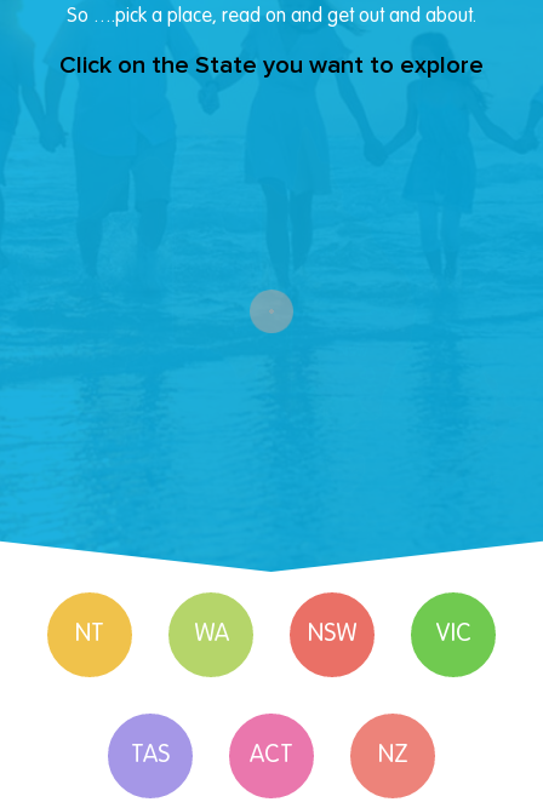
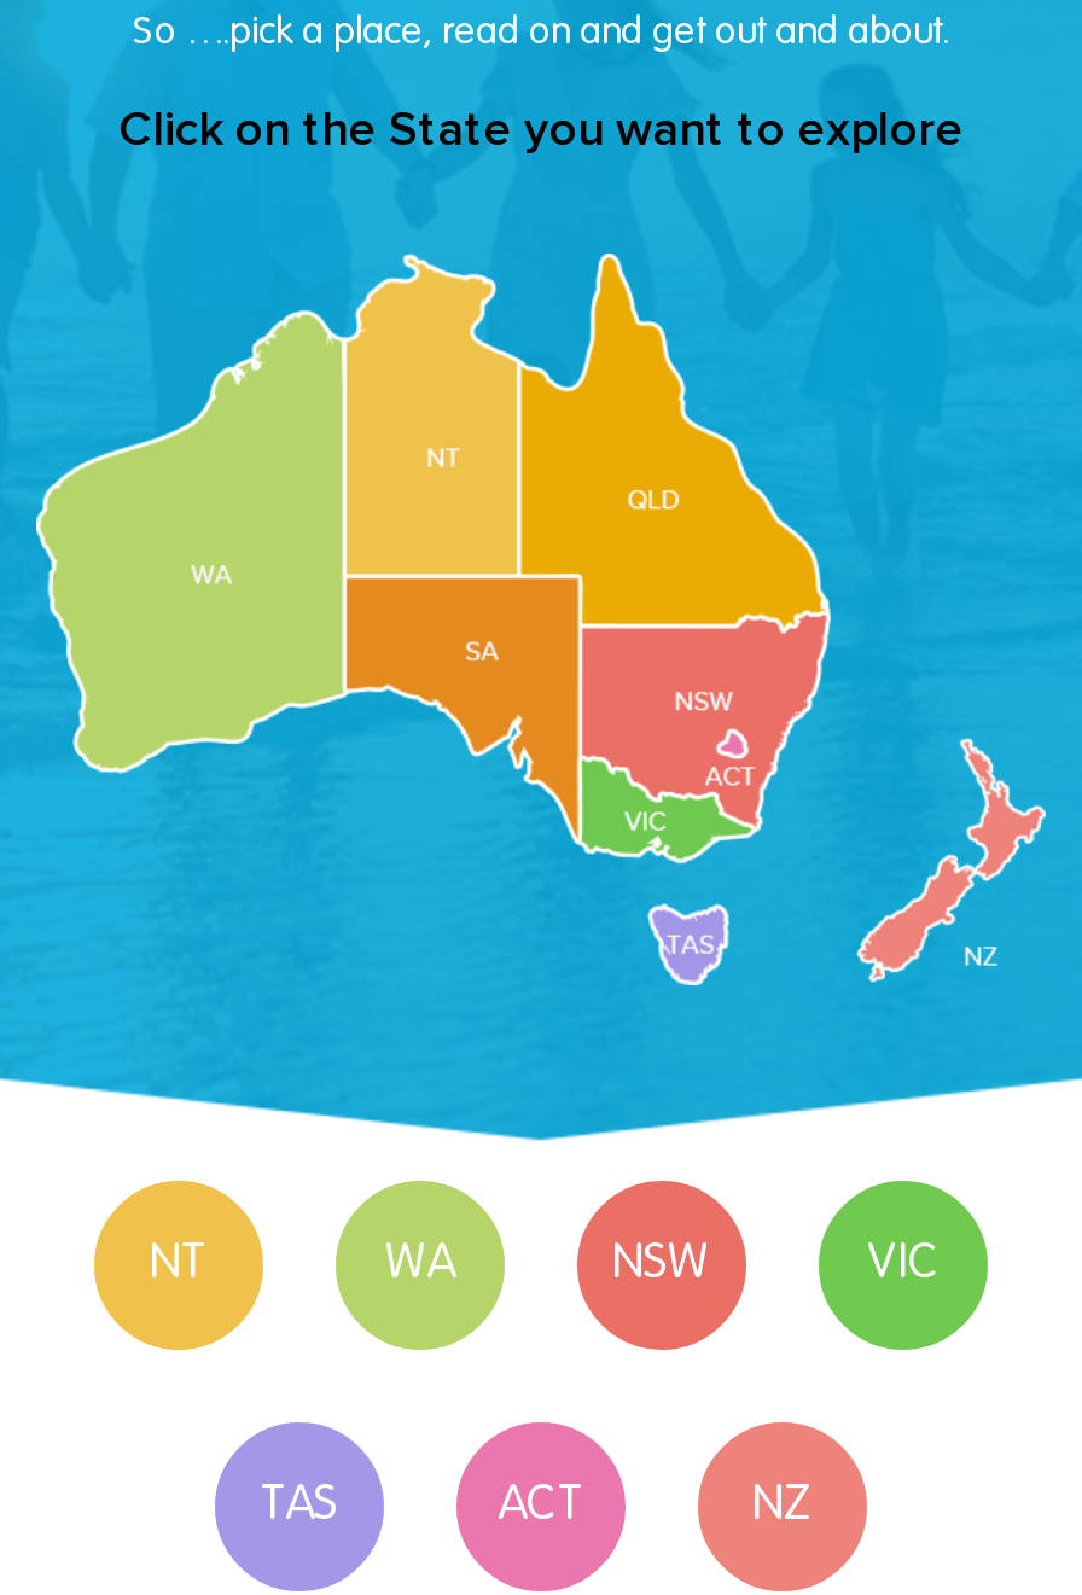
none -> [34,251,833,867] [image]
none -> [645,901,732,988] [image]
none -> [855,737,1048,985] [image]

